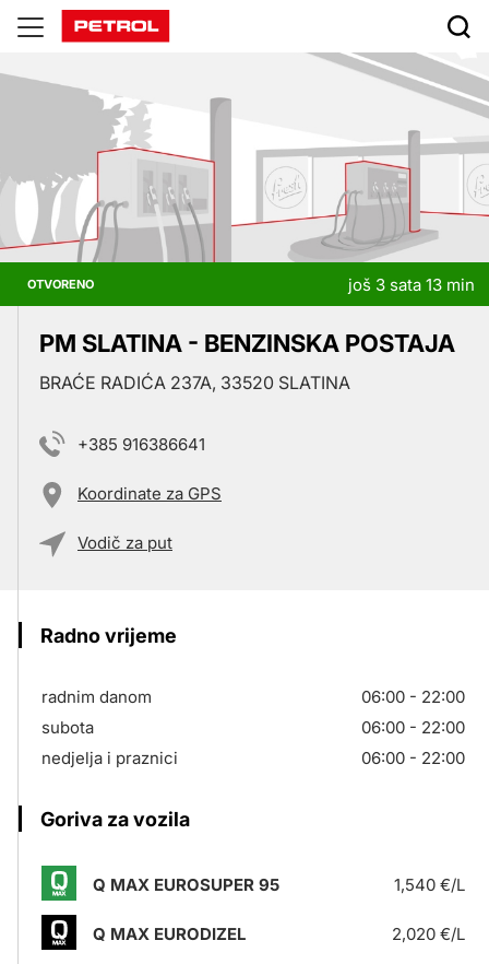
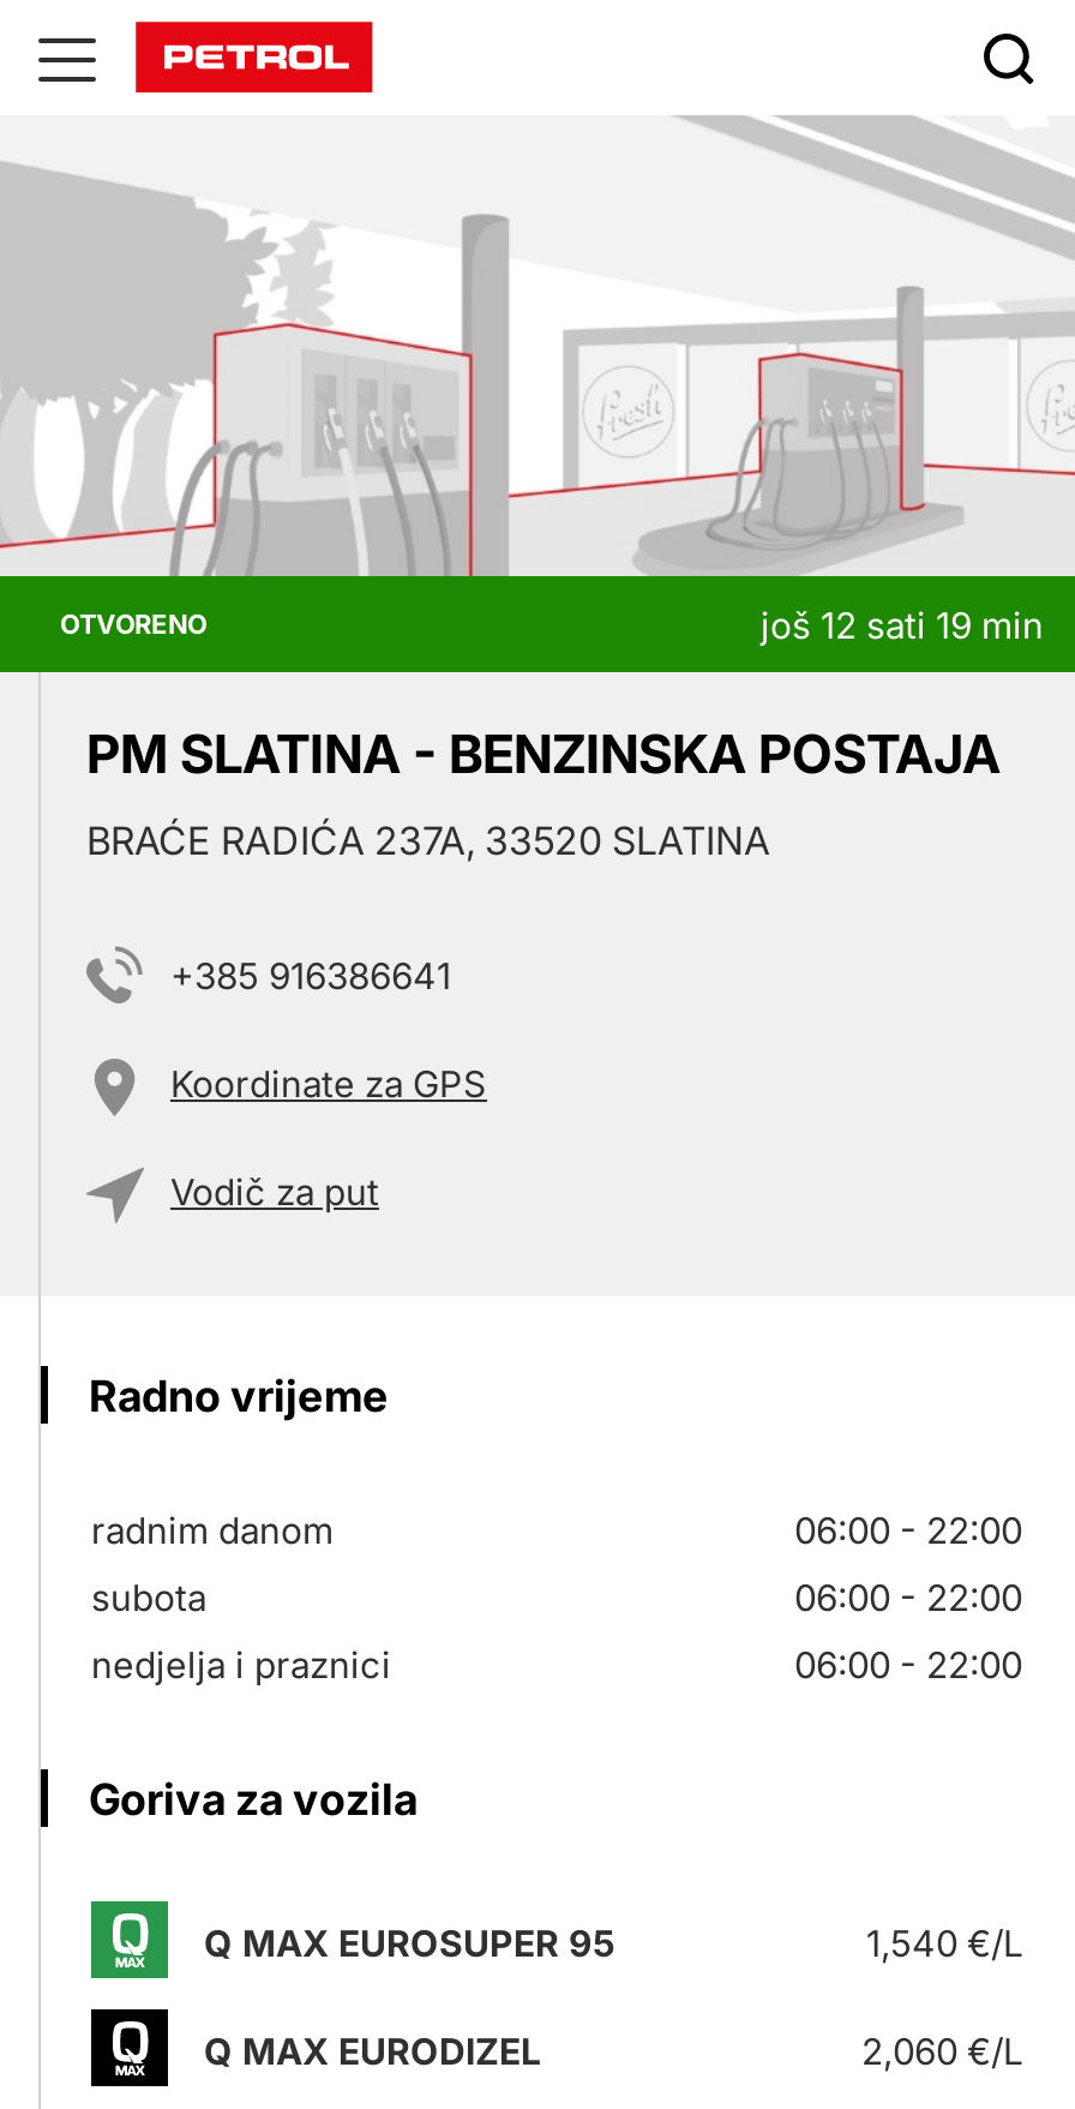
[348,274,475,295] još 3 sata 13 min -> [761,601,1044,647] još 12 sati 19 min
[392,924,465,944] 2,020 €/L -> [861,2029,1022,2074] 2,060 €/L

